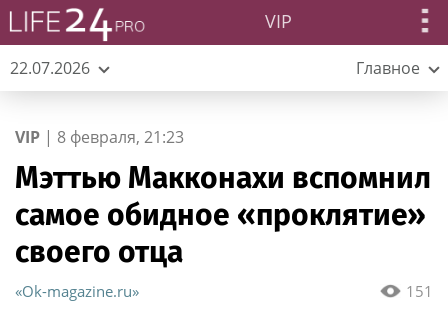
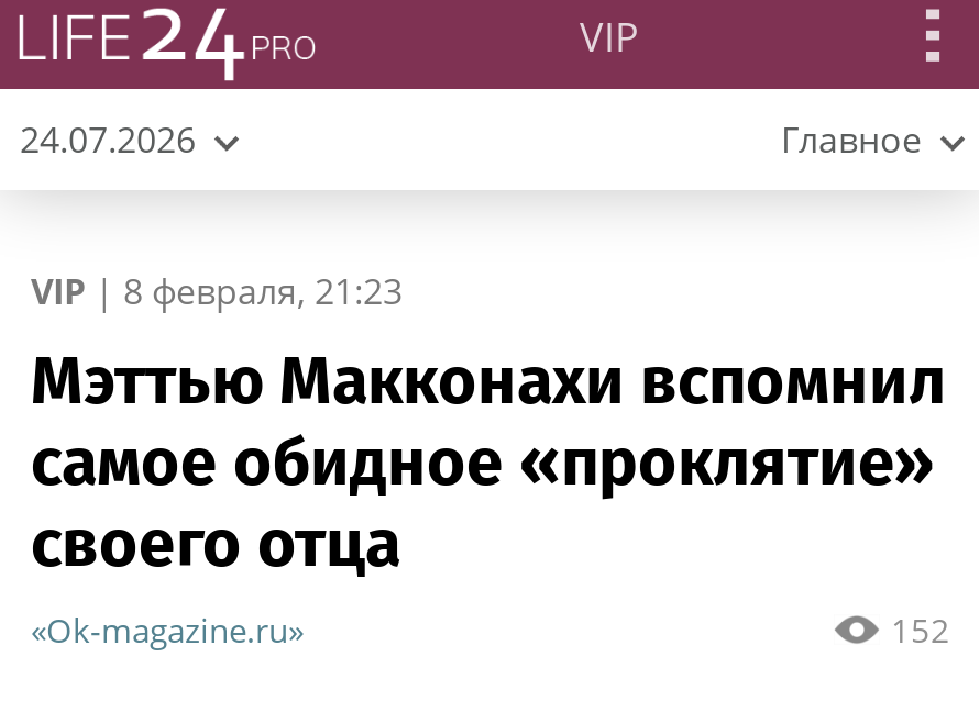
[10,56,90,78] 22.07.2026 -> [20,114,196,163] 24.07.2026
[406,281,433,301] 151 -> [891,608,950,652] 152

